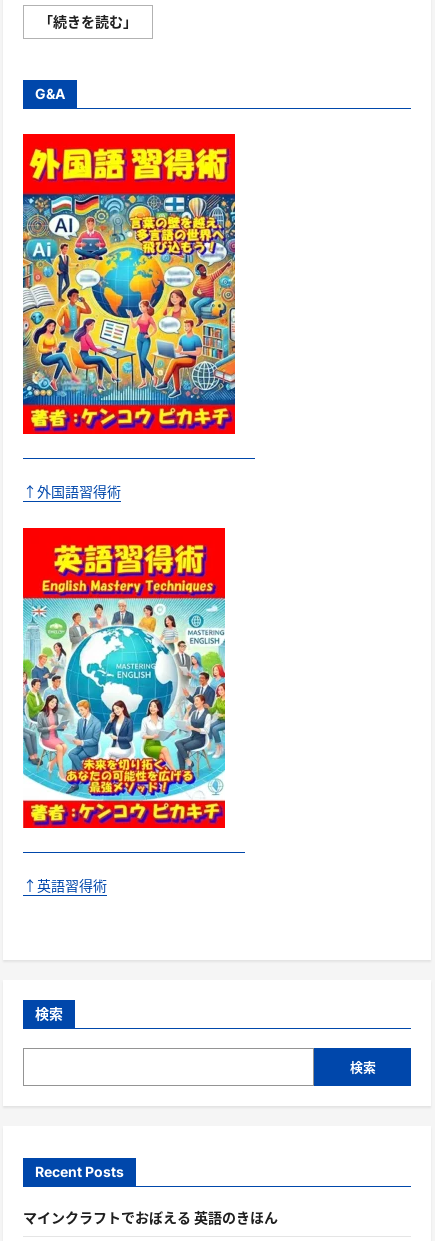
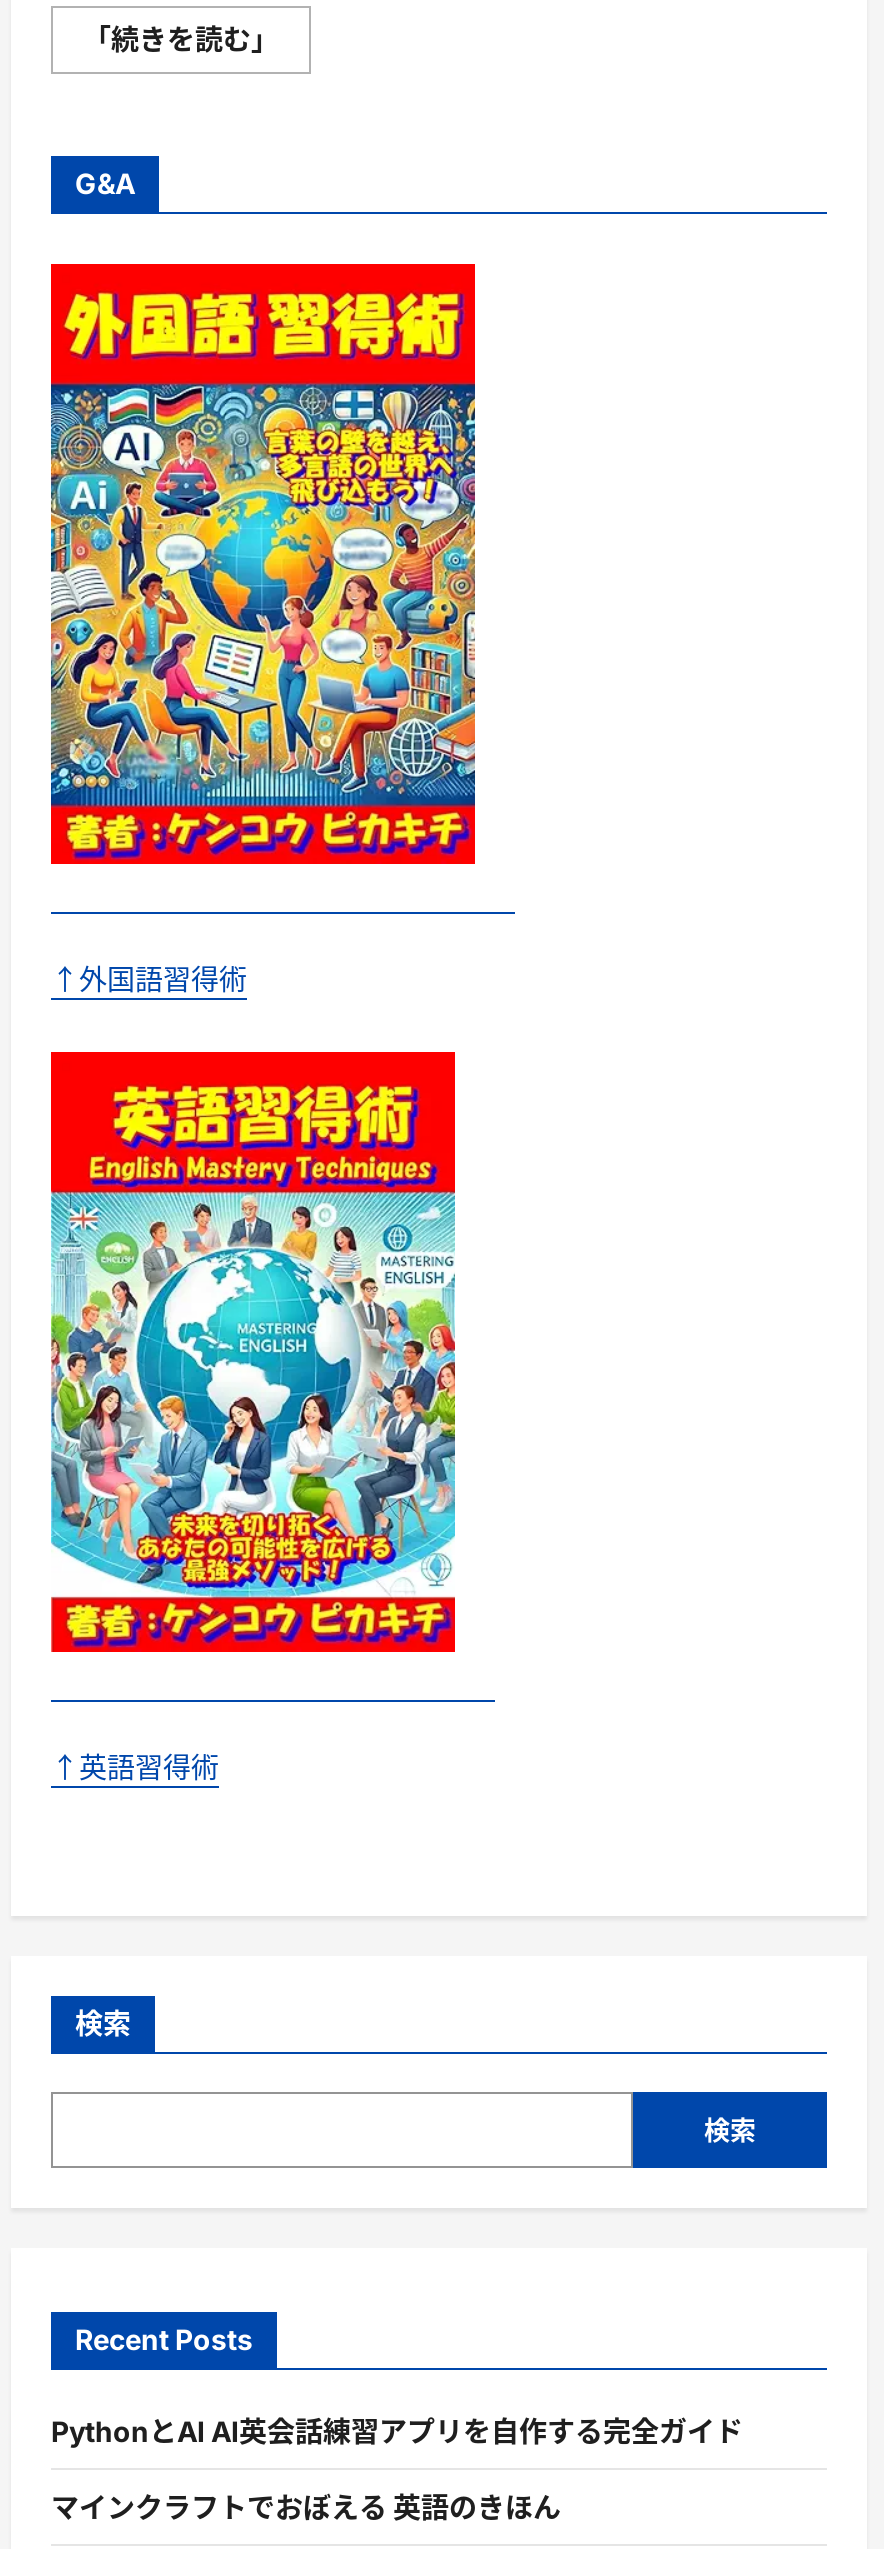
none -> [51,2414,743,2448] PythonとAI AI英会話練習アプリを自作する完全ガイド

